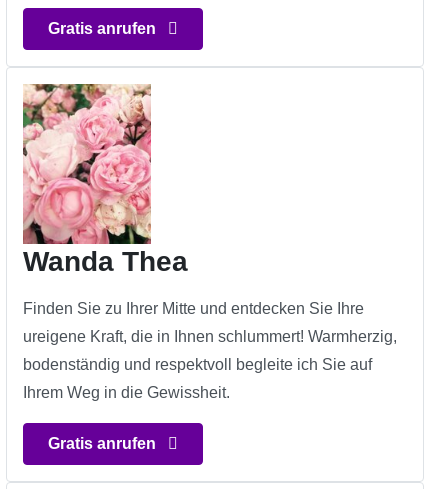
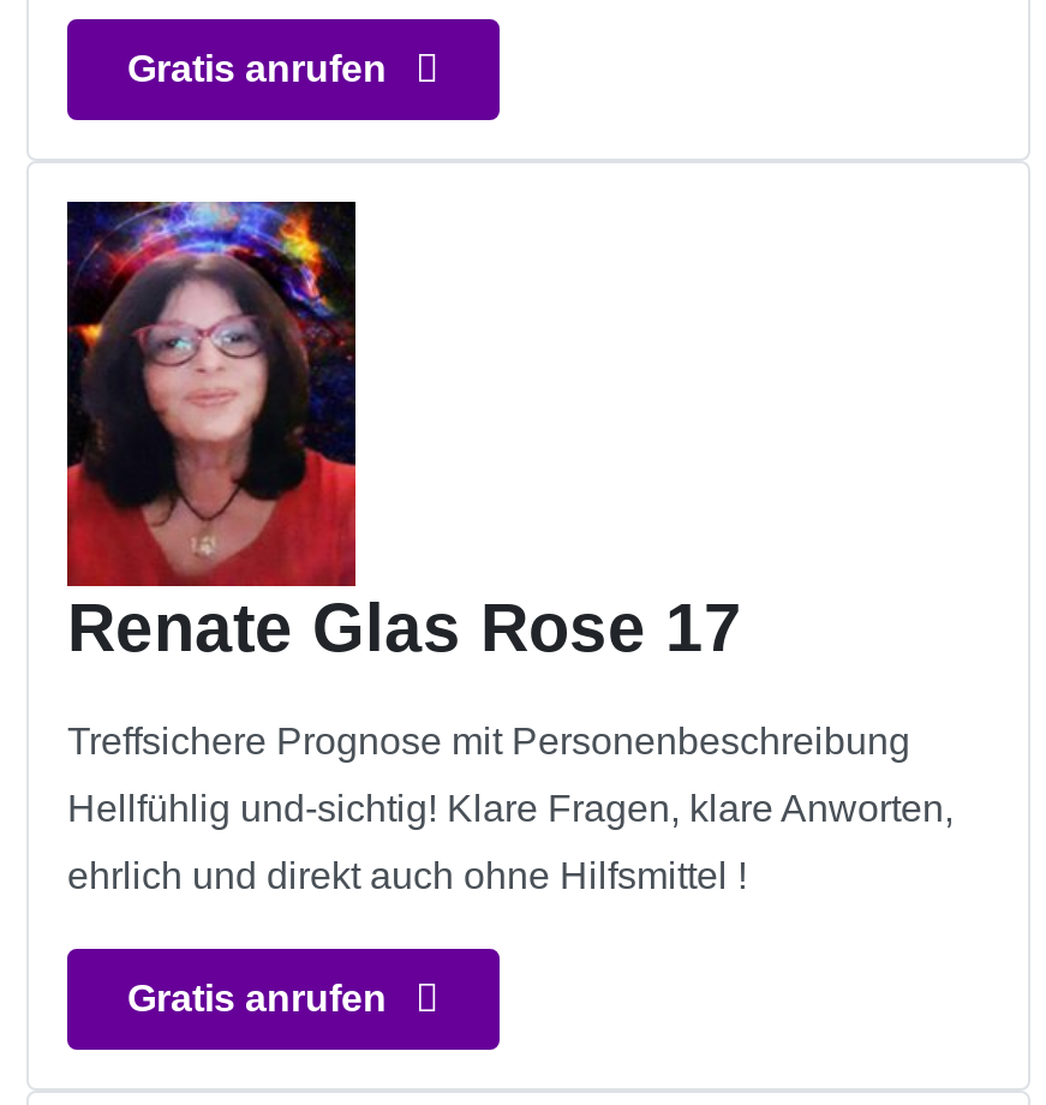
[22,83,397,401] [image] | Wanda Thea | Finden Sie zu Ihrer Mitte und entdecken Sie Ihre | ureigene Kraft, die in Ihnen schlummert! Warmherzig, | bodenständig und respektvoll begleite ich Sie auf | Ihrem Weg in die Gewissheit. -> [65,199,954,897] [image] | Renate Glas Rose 17 | Treffsichere Prognose mit Personenbeschreibung | Hellfühlig und-sichtig! Klare Fragen, klare Anworten, | ehrlich und direkt auch ohne Hilfsmittel !

